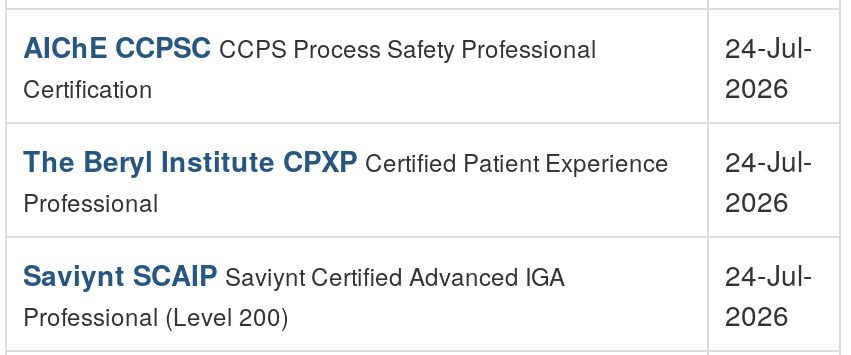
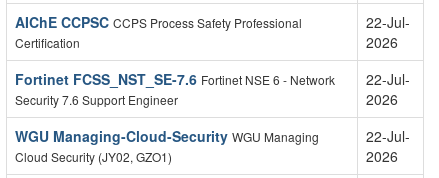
[725,26,813,66] 24-Jul- -> [366,12,410,32] 22-Jul-
[23,140,669,218] The Beryl Institute CPXP Certified Patient Experience | Professional -> [15,69,335,108] Fortinet FCSS_NST_SE-7.6 Fortinet NSE 6 - Network | Security 7.6 Support Engineer
[725,140,813,180] 24-Jul- -> [366,69,410,89] 22-Jul-
[23,254,565,332] Saviynt SCAIP Saviynt Certified Advanced IGA | Professional (Level 200) -> [15,126,319,165] WGU Managing-Cloud-Security WGU Managing | Cloud Security (JY02, GZO1)
[725,254,813,294] 24-Jul- -> [366,126,410,146] 22-Jul-

